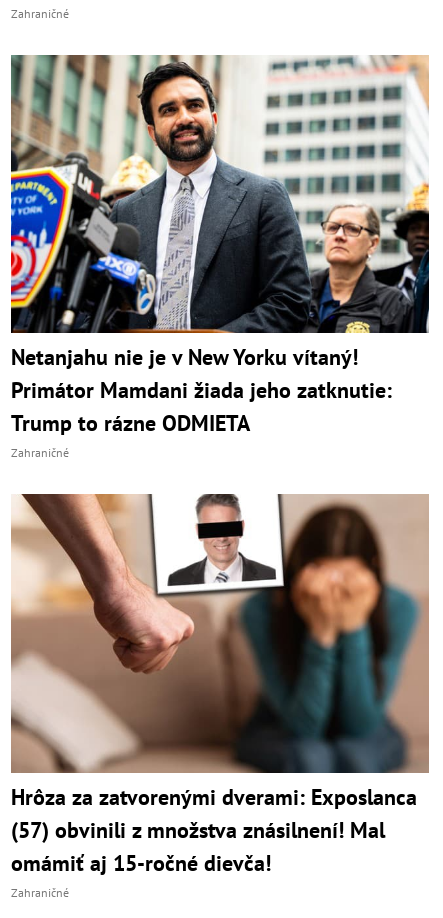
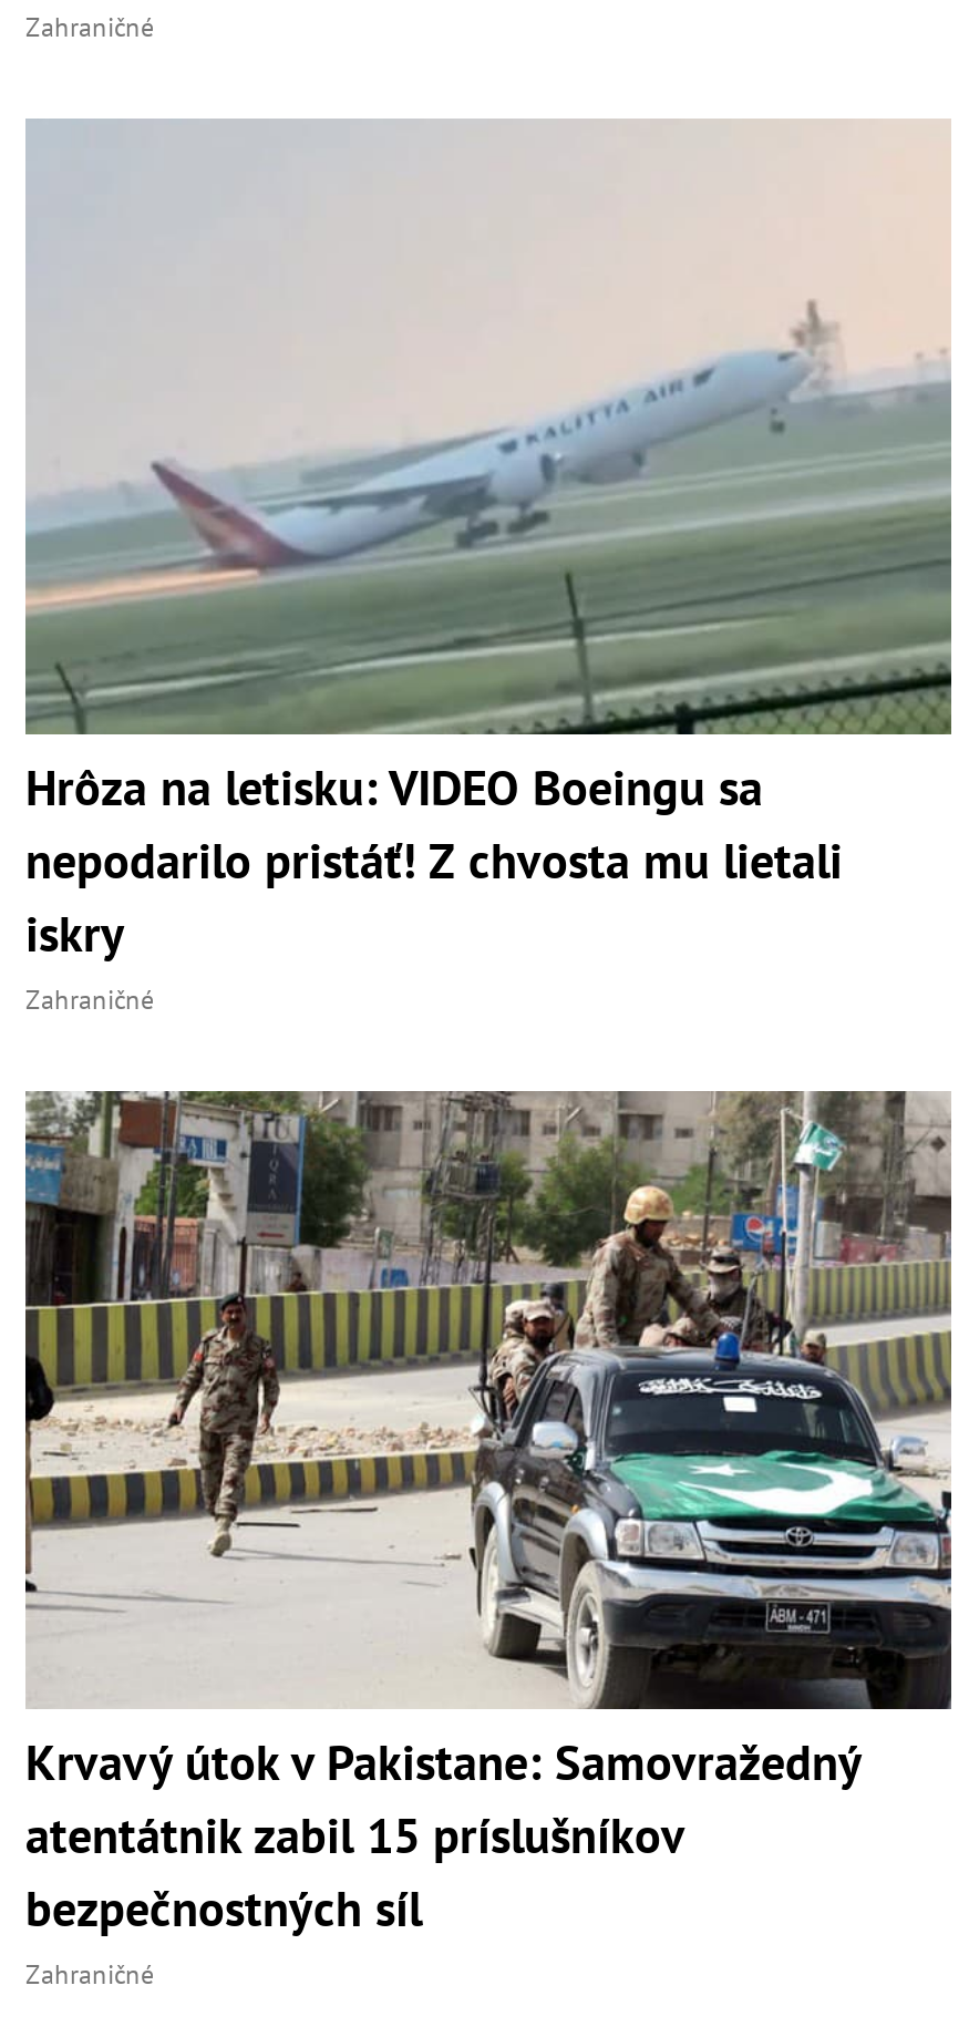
[10,55,430,437] [image] | Netanjahu nie je v New Yorku vítaný! | Primátor Mamdani žiada jeho zatknutie: | Trump to rázne ODMIETA -> [23,119,953,965] [image] | Hrôza na letisku: VIDEO Boeingu sa | nepodarilo pristáť! Z chvosta mu lietali | iskry
[10,493,430,877] [image] | Hrôza za zatvorenými dverami: Exposlanca | (57) obvinili z množstva znásilnení! Mal | omámiť aj 15-ročné dievča! -> [23,1089,953,1939] [image] | Krvavý útok v Pakistane: Samovražedný | atentátnik zabil 15 príslušníkov | bezpečnostných síl

